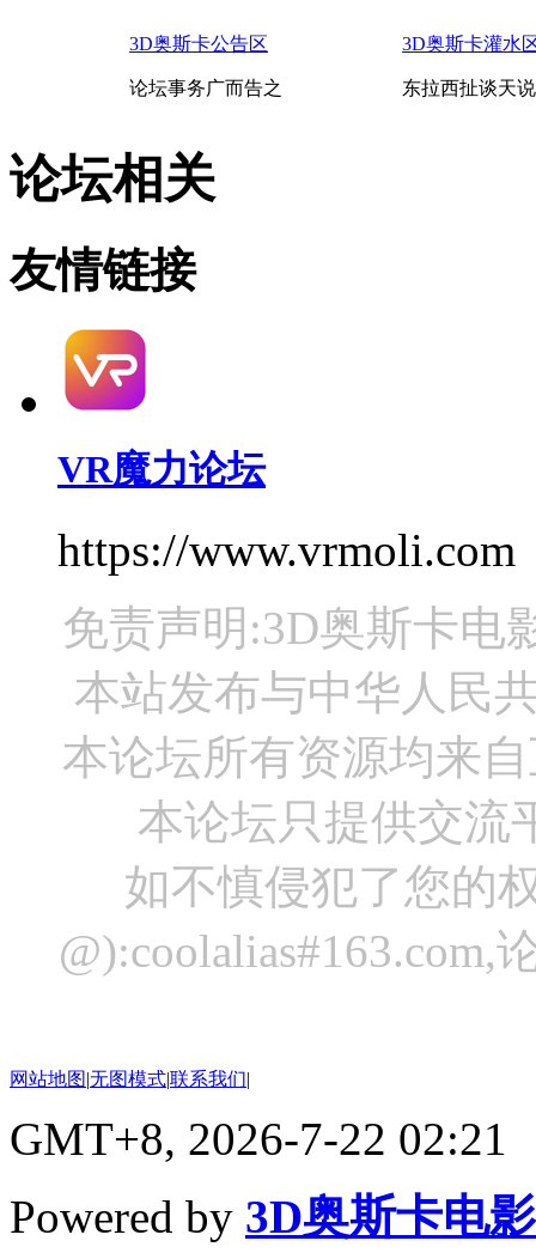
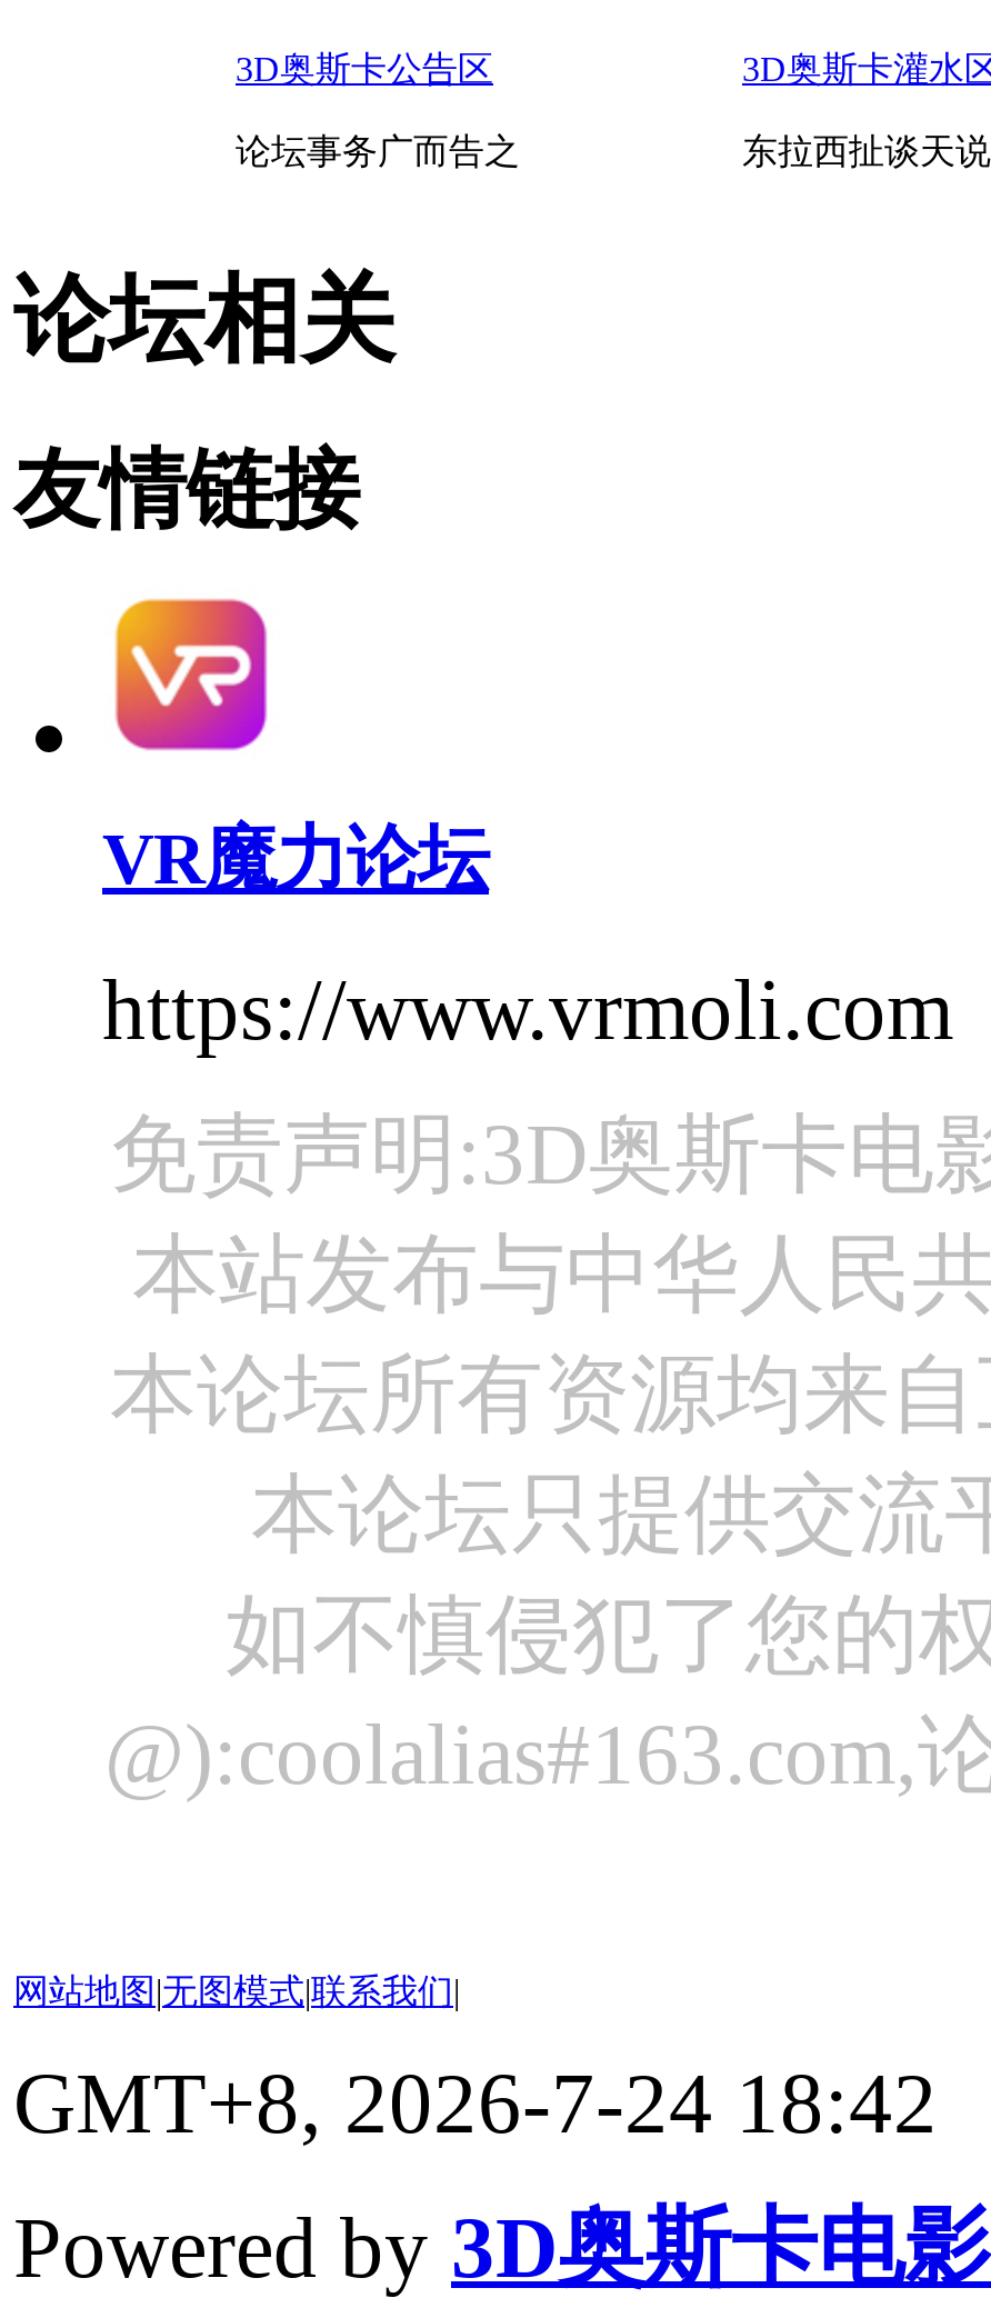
[10,1113,507,1165] GMT+8, 2026-7-22 02:21 -> [13,2056,938,2151] GMT+8, 2026-7-24 18:42

